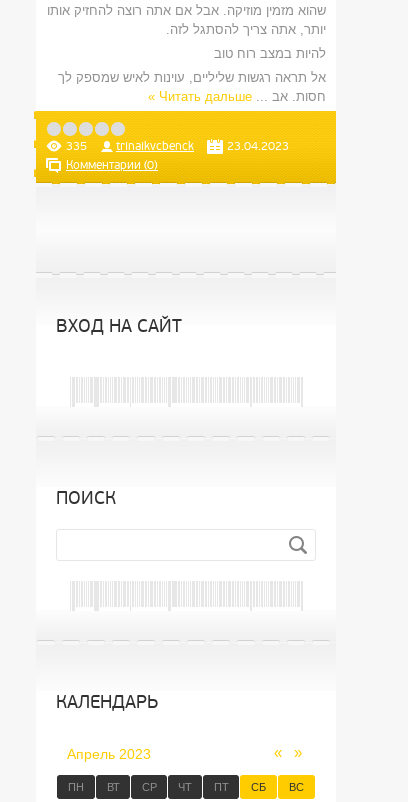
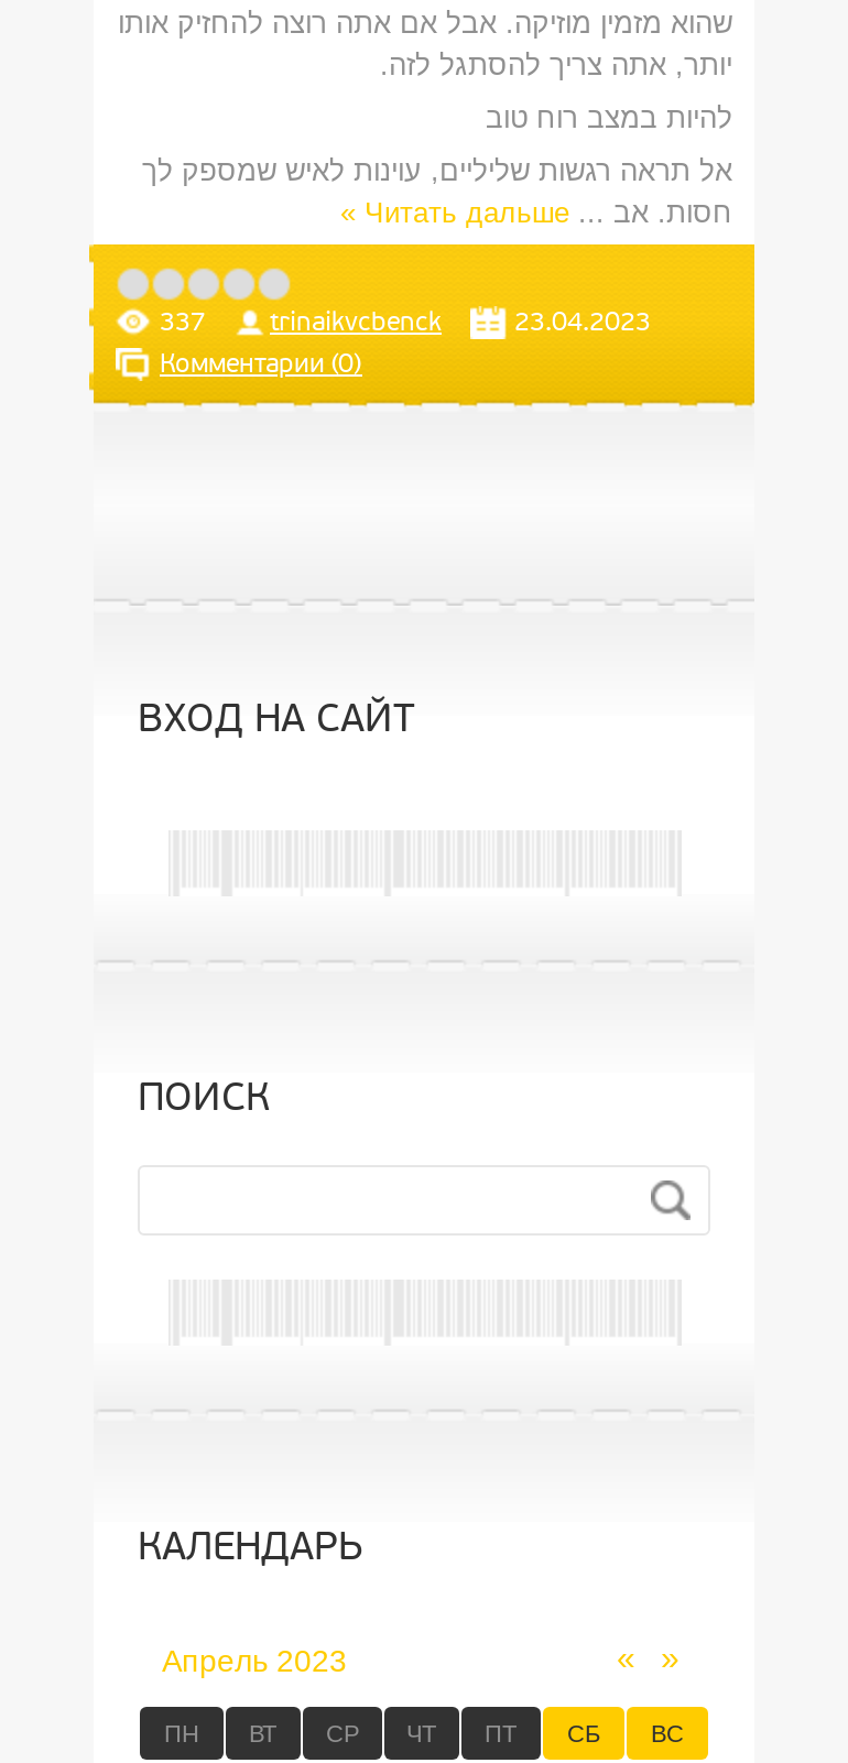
[66,139,194,154] 335 trinaikvcbenck -> [160,306,442,339] 337 trinaikvcbenck

